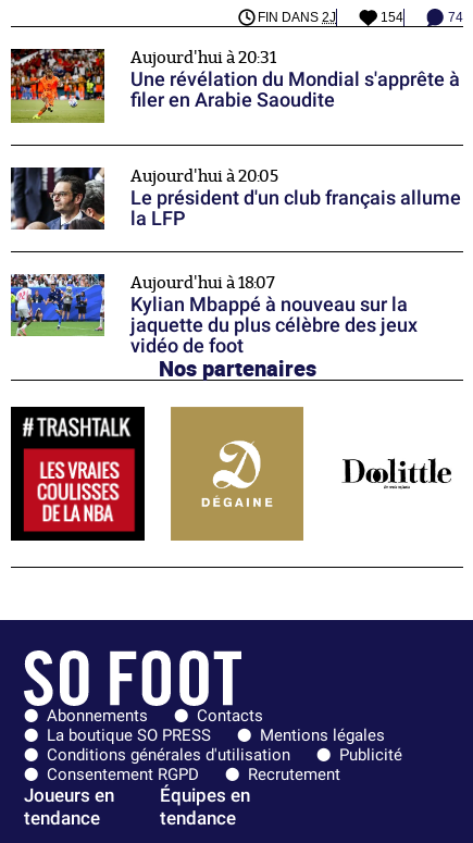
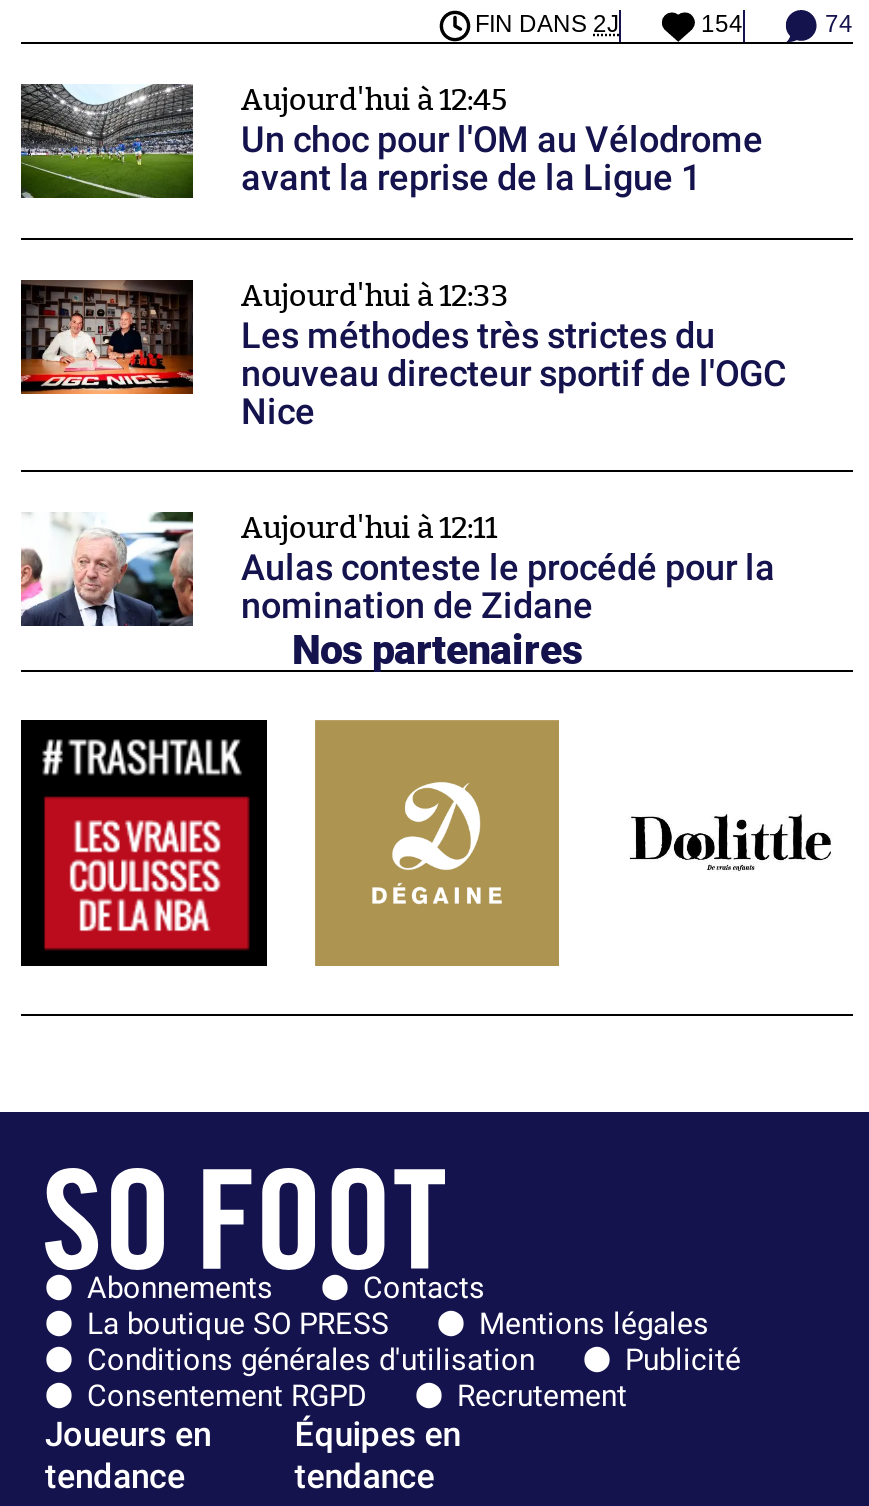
[10,48,460,124] [image] | Aujourd'hui à 20:31 | Une révélation du Mondial s'apprête à | filer en Arabie Saoudite -> [19,84,763,200] [image] | Aujourd'hui à 12:45 | Un choc pour l'OM au Vélodrome | avant la reprise de la Ligue 1
[11,166,461,231] [image] | Aujourd'hui à 20:05 | Le président d'un club français allume | la LFP -> [19,278,787,433] [image] | Aujourd'hui à 12:33 | Les méthodes très strictes du | nouveau directeur sportif de l'OGC | Nice
[10,273,418,357] [image] | Aujourd'hui à 18:07 | Kylian Mbappé à nouveau sur la | jaquette du plus célèbre des jeux | vidéo de foot -> [19,498,775,628] [image] | Aujourd'hui à 12:11 | Aulas conteste le procédé pour la | nomination de Zidane

